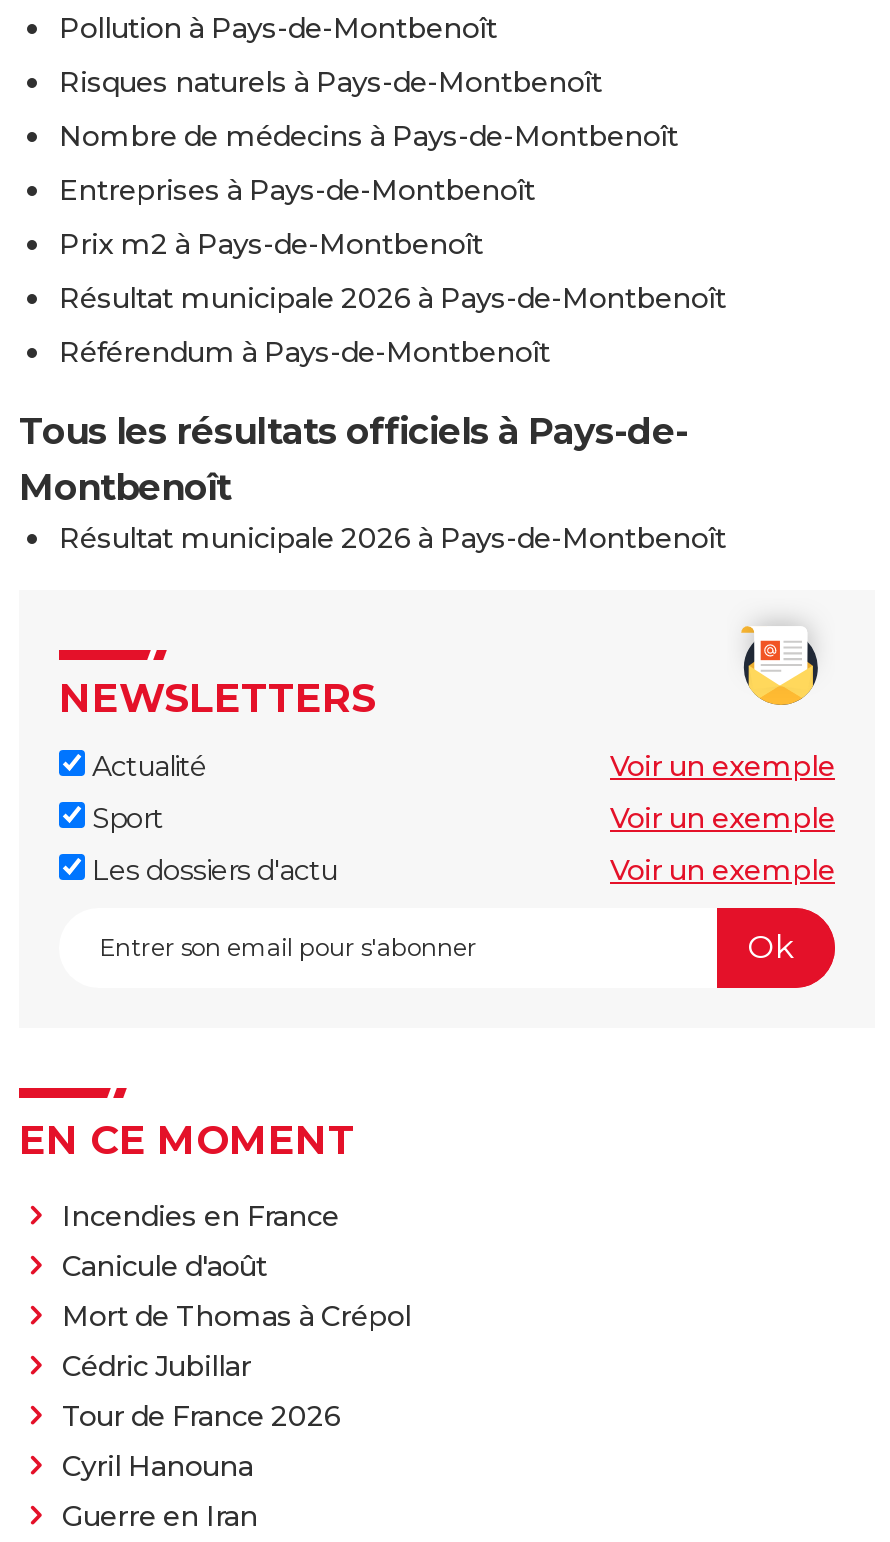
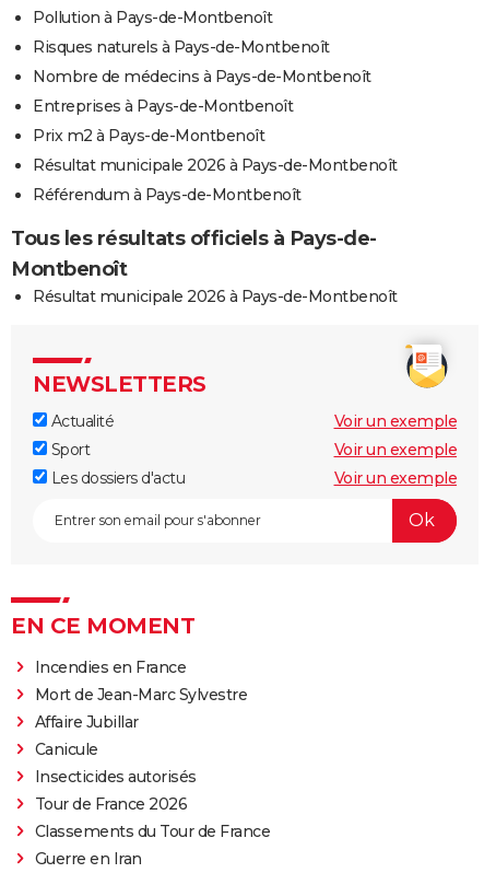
[62,1247,411,1383] Canicule d'août | Mort de Thomas à Crépol | Cédric Jubillar -> [34,684,247,786] Mort de Jean-Marc Sylvestre | Affaire Jubillar | Canicule | Insecticides autorisés
[62,1447,253,1483] Cyril Hanouna -> [34,821,270,841] Classements du Tour de France

